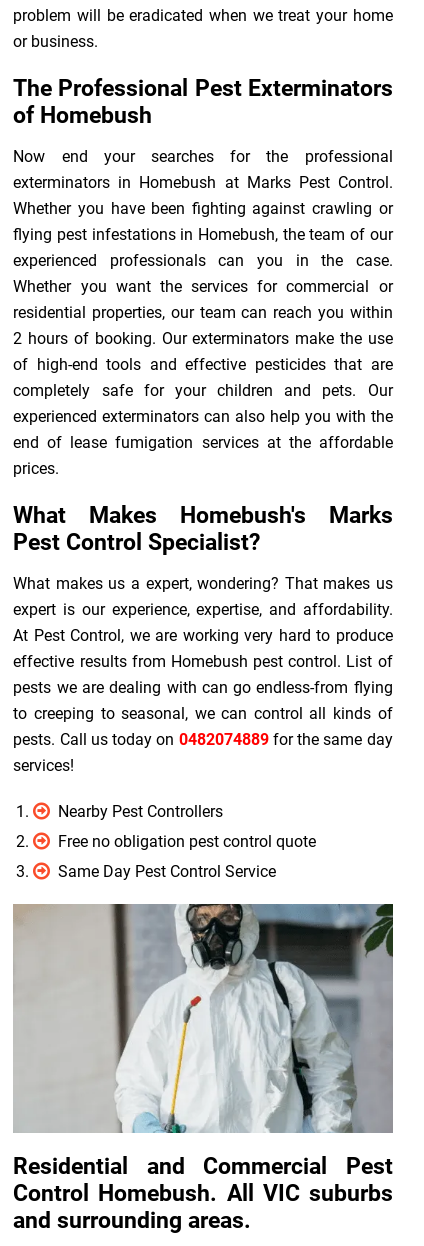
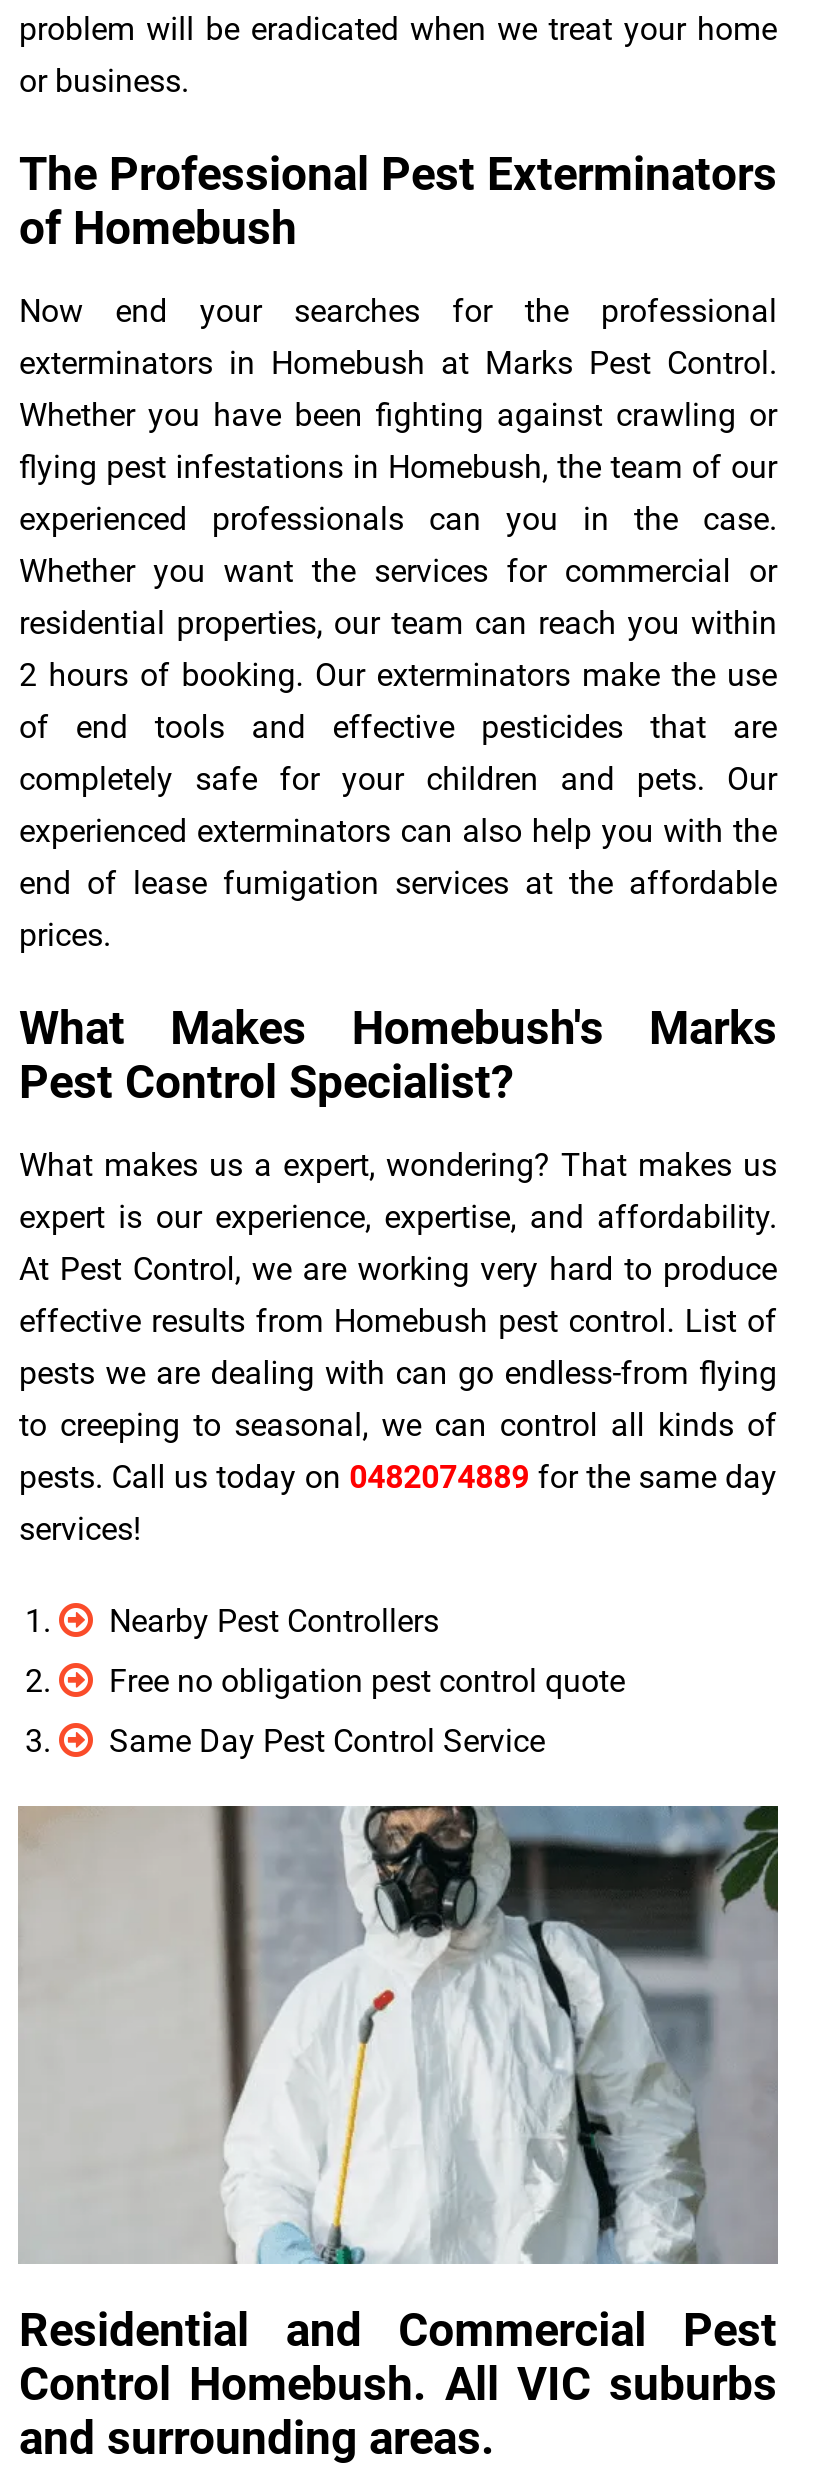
[13,355,392,374] of high-end tools and effective pesticides that are -> [19,708,777,746] of end tools and effective pesticides that are

